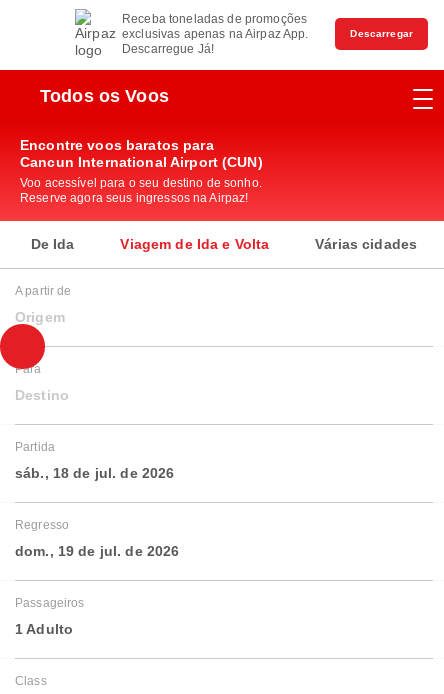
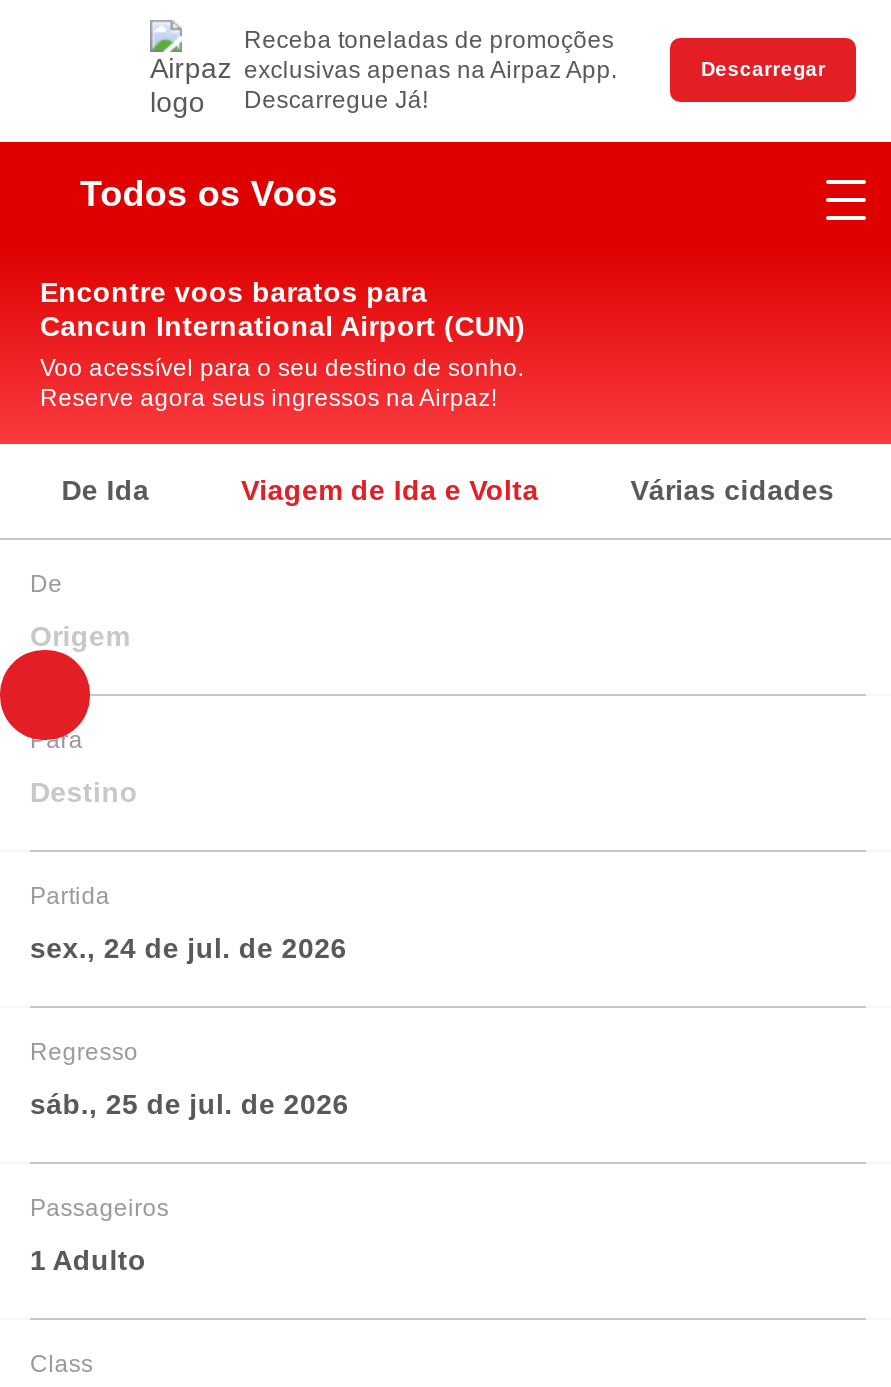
[15,284,71,298] A partir de -> [30,570,63,598] De
[15,465,174,481] sáb., 18 de jul. de 2026 -> [30,932,347,964] sex., 24 de jul. de 2026
[15,543,179,559] dom., 19 de jul. de 2026 -> [30,1088,349,1120] sáb., 25 de jul. de 2026

